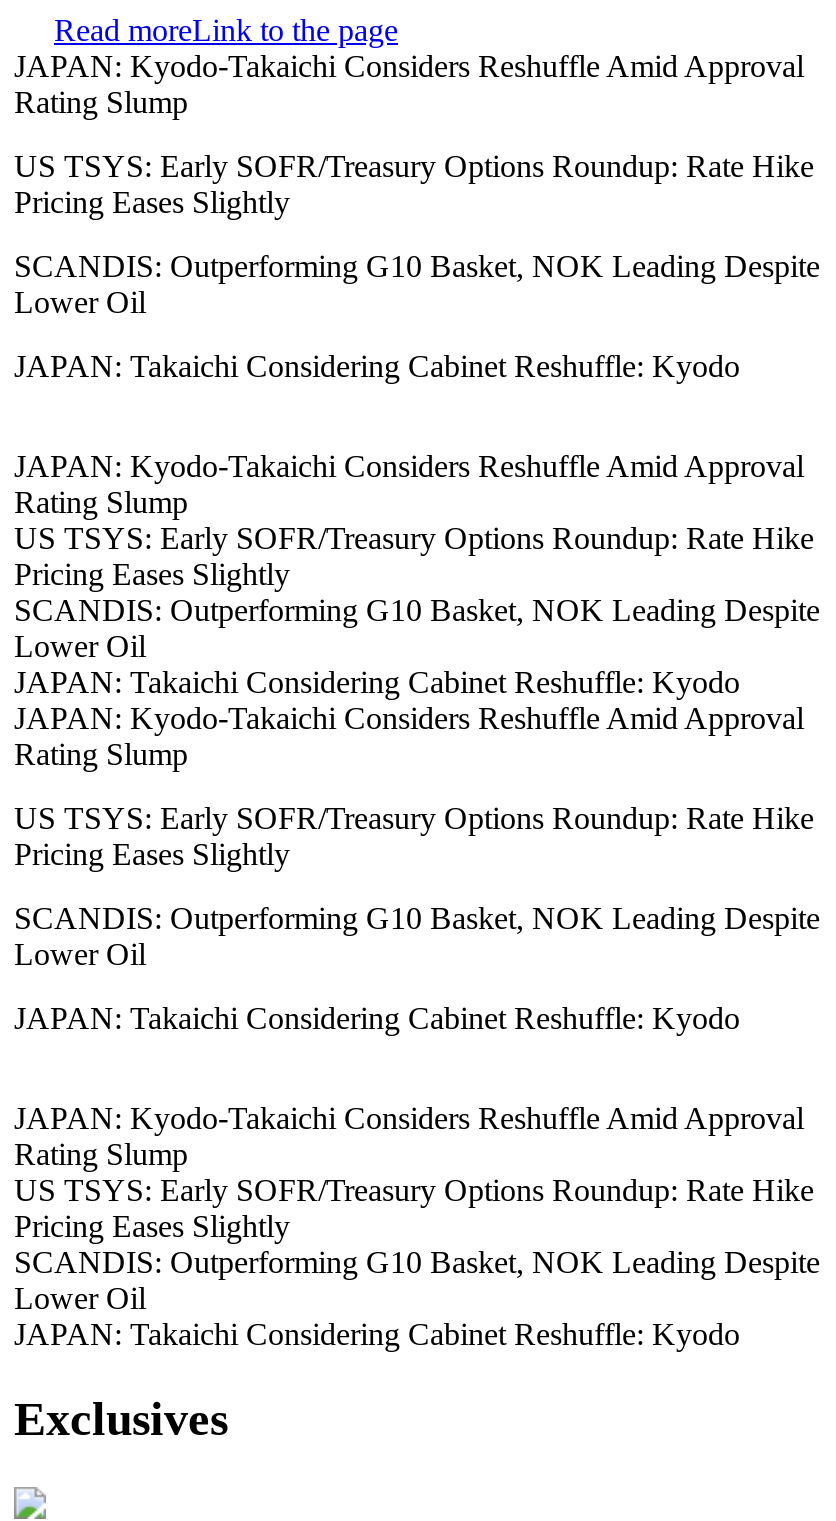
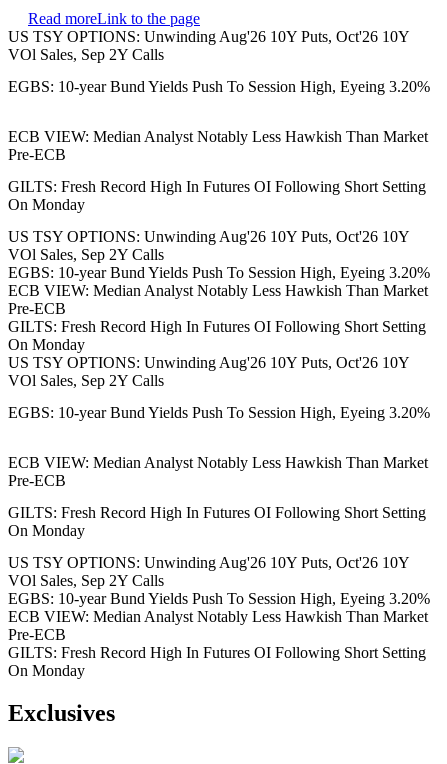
[14,49,804,119] JAPAN: Kyodo-Takaichi Considers Reshuffle Amid Approval | Rating Slump -> [8,28,409,63] US TSY OPTIONS: Unwinding Aug'26 10Y Puts, Oct'26 10Y | VOl Sales, Sep 2Y Calls
[14,149,814,219] US TSYS: Early SOFR/Treasury Options Roundup: Rate Hike | Pricing Eases Slightly -> [8,78,430,95] EGBS: 10-year Bund Yields Push To Session High, Eyeing 3.20%
[14,249,820,319] SCANDIS: Outperforming G10 Basket, NOK Leading Despite | Lower Oil -> [8,128,428,163] ECB VIEW: Median Analyst Notably Less Hawkish Than Market | Pre-ECB
[14,349,740,383] JAPAN: Takaichi Considering Cabinet Reshuffle: Kyodo -> [8,178,426,213] GILTS: Fresh Record High In Futures OI Following Short Setting | On Monday
[14,449,820,771] JAPAN: Kyodo-Takaichi Considers Reshuffle Amid Approval | Rating Slump | US TSYS: Early SOFR/Treasury Options Roundup: Rate Hike | Pricing Eases Slightly | SCANDIS: Outperforming G10 Basket, NOK Leading Despite | Lower Oil | JAPAN: Takaichi Considering Cabinet Reshuffle: Kyodo | JAPAN: Kyodo-Takaichi Considers Reshuffle Amid Approval | Rating Slump -> [8,228,430,389] US TSY OPTIONS: Unwinding Aug'26 10Y Puts, Oct'26 10Y | VOl Sales, Sep 2Y Calls | EGBS: 10-year Bund Yields Push To Session High, Eyeing 3.20% | ECB VIEW: Median Analyst Notably Less Hawkish Than Market | Pre-ECB | GILTS: Fresh Record High In Futures OI Following Short Setting | On Monday | US TSY OPTIONS: Unwinding Aug'26 10Y Puts, Oct'26 10Y | VOl Sales, Sep 2Y Calls
[14,801,814,871] US TSYS: Early SOFR/Treasury Options Roundup: Rate Hike | Pricing Eases Slightly -> [8,404,430,421] EGBS: 10-year Bund Yields Push To Session High, Eyeing 3.20%
[14,901,820,971] SCANDIS: Outperforming G10 Basket, NOK Leading Despite | Lower Oil -> [8,454,428,489] ECB VIEW: Median Analyst Notably Less Hawkish Than Market | Pre-ECB
[14,1001,740,1035] JAPAN: Takaichi Considering Cabinet Reshuffle: Kyodo -> [8,504,426,539] GILTS: Fresh Record High In Futures OI Following Short Setting | On Monday
[14,1101,820,1351] JAPAN: Kyodo-Takaichi Considers Reshuffle Amid Approval | Rating Slump | US TSYS: Early SOFR/Treasury Options Roundup: Rate Hike | Pricing Eases Slightly | SCANDIS: Outperforming G10 Basket, NOK Leading Despite | Lower Oil | JAPAN: Takaichi Considering Cabinet Reshuffle: Kyodo -> [8,554,430,679] US TSY OPTIONS: Unwinding Aug'26 10Y Puts, Oct'26 10Y | VOl Sales, Sep 2Y Calls | EGBS: 10-year Bund Yields Push To Session High, Eyeing 3.20% | ECB VIEW: Median Analyst Notably Less Hawkish Than Market | Pre-ECB | GILTS: Fresh Record High In Futures OI Following Short Setting | On Monday

